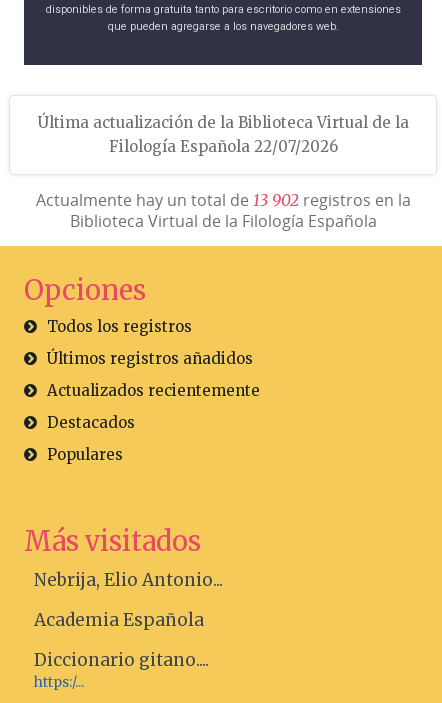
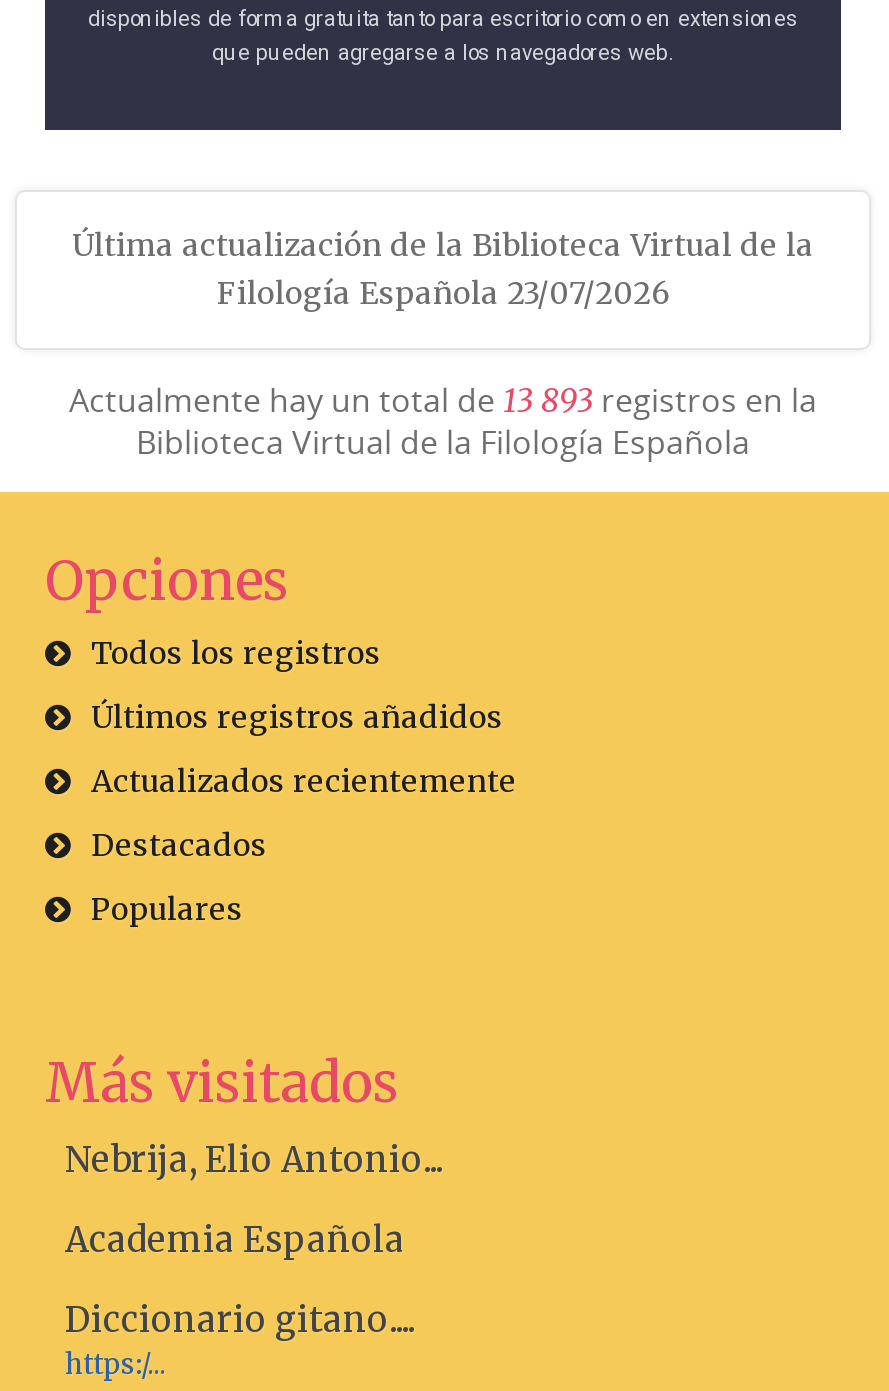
[108,137,337,156] Filología Española 22/07/2026 -> [217,274,669,312] Filología Española 23/07/2026
[35,189,410,211] Actualmente hay un total de 13 902 registros en la -> [69,378,817,422] Actualmente hay un total de 13 893 registros en la

